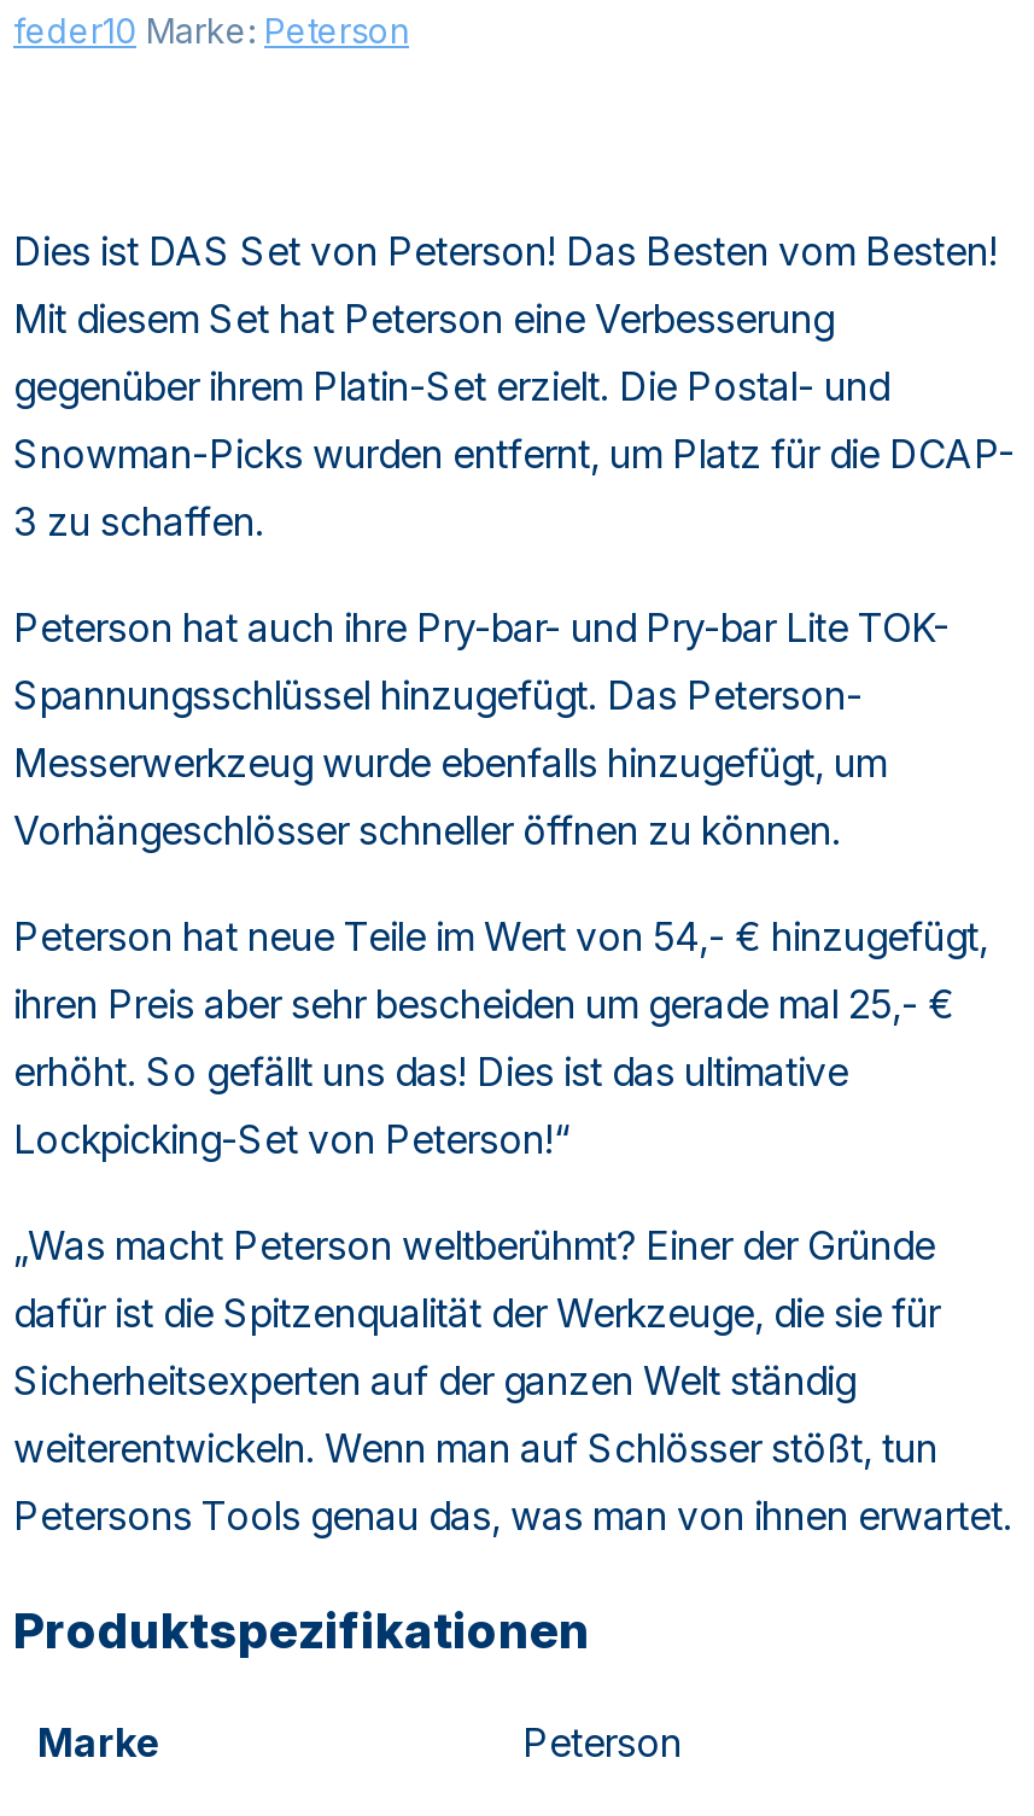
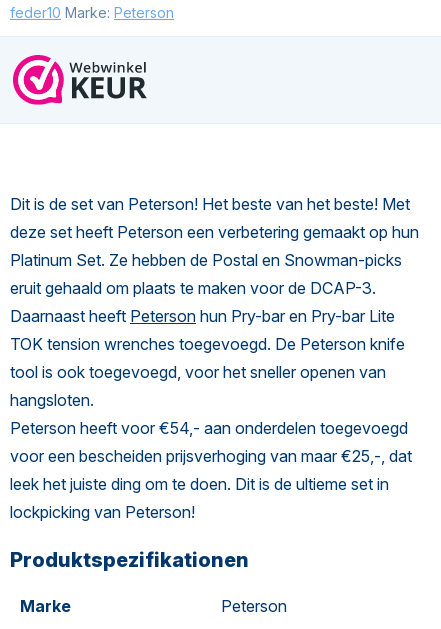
[13,227,1015,1540] Dies ist DAS Set von Peterson! Das Besten vom Besten! | Mit diesem Set hat Peterson eine Verbesserung | gegenüber ihrem Platin-Set erzielt. Die Postal- und | Snowman-Picks wurden entfernt, um Platz für die DCAP- | 3 zu schaffen. | Peterson hat auch ihre Pry-bar- und Pry-bar Lite TOK- | Spannungsschlüssel hinzugefügt. Das Peterson- | Messerwerkzeug wurde ebenfalls hinzugefügt, um | Vorhängeschlösser schneller öffnen zu können. | Peterson hat neue Teile im Wert von 54,- € hinzugefügt, | ihren Preis aber sehr bescheiden um gerade mal 25,- € | erhöht. So gefällt uns das! Dies ist das ultimative | Lockpicking-Set von Peterson!“ | „Was macht Peterson weltberühmt? Einer der Gründe | dafür ist die Spitzenqualität der Werkzeuge, die sie für | Sicherheitsexperten auf der ganzen Welt ständig | weiterentwickeln. Wenn man auf Schlösser stößt, tun | Petersons Tools genau das, was man von ihnen erwartet. -> [10,194,419,522] Dit is de set van Peterson! Het beste van het beste! Met | deze set heeft Peterson een verbetering gemaakt op hun | Platinum Set. Ze hebben de Postal en Snowman-picks | eruit gehaald om plaats te maken voor de DCAP-3. | Daarnaast heeft Peterson hun Pry-bar en Pry-bar Lite | TOK tension wrenches toegevoegd. De Peterson knife | tool is ook toegevoegd, voor het sneller openen van | hangsloten. | Peterson heeft voor €54,- aan onderdelen toegevoegd | voor een bescheiden prijsverhoging van maar €25,-, dat | leek het juiste ding om te doen. Dit is de ultieme set in | lockpicking van Peterson!

